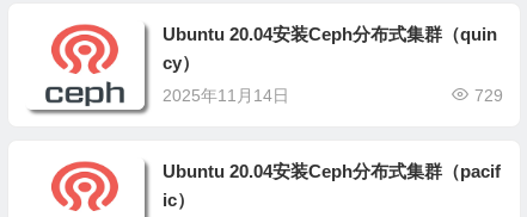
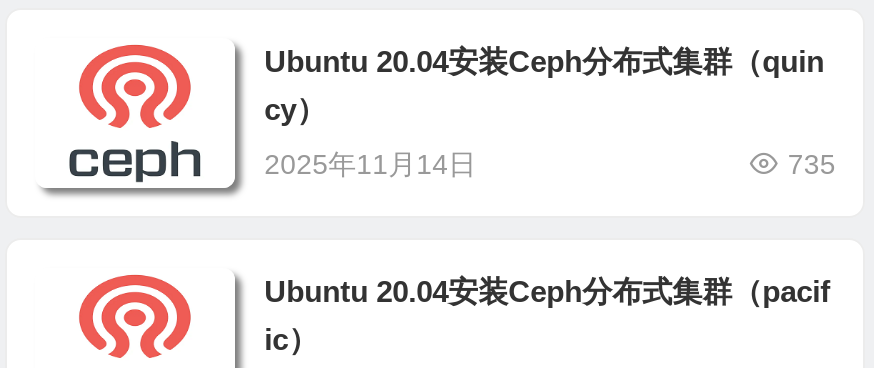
[475,86,504,105] 729 -> [788,148,836,180] 735

